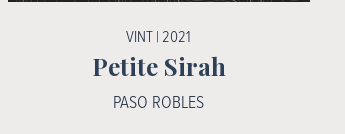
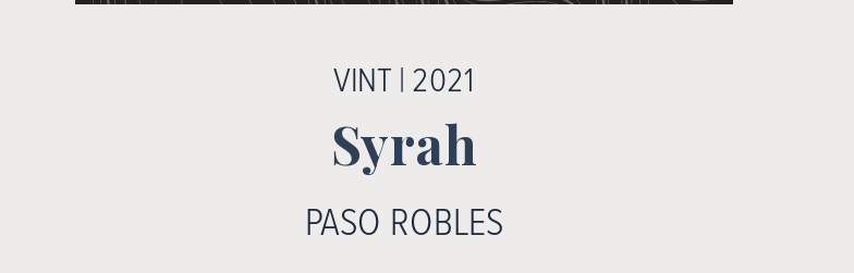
[92,50,226,82] Petite Sirah -> [331,109,477,178] Syrah

